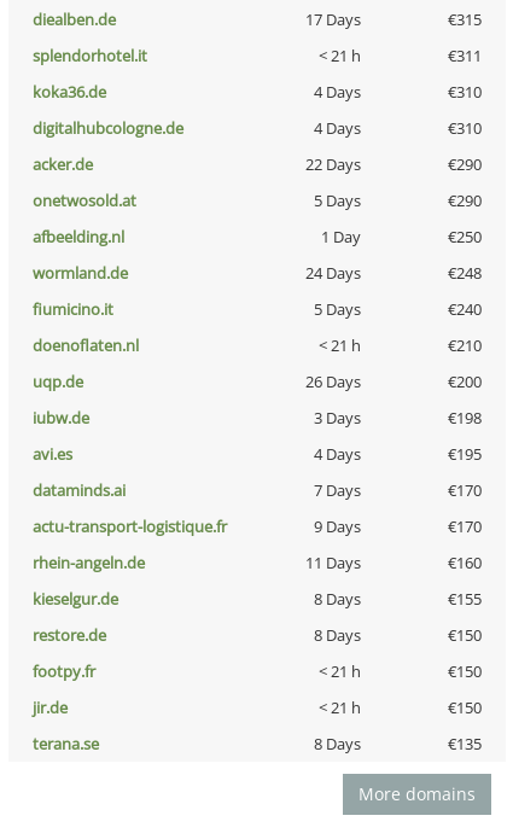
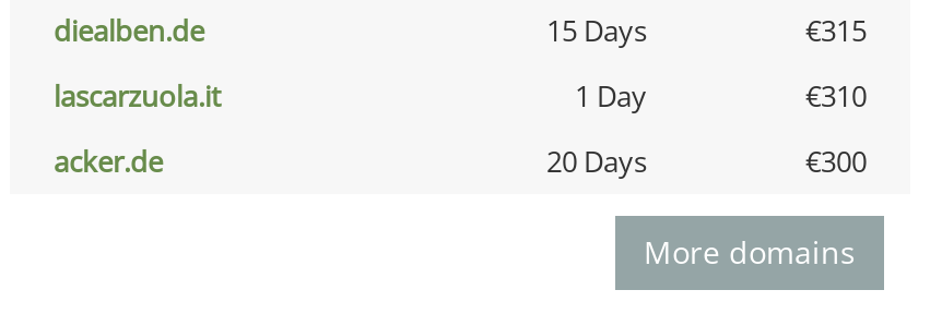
[305,8,360,30] 17 Days -> [546,10,647,49] 15 Days
[33,44,482,138] splendorhotel.it | < 21 h | €311 | koka36.de | 4 Days | €310 | digitalhubcologne.de | 4 Days -> [54,75,647,114] lascarzuola.it | 1 Day
[33,153,482,754] 22 Days | €290 | onetwosold.at | 5 Days | €290 | afbeelding.nl | 1 Day | €250 | wormland.de | 24 Days | €248 | fiumicino.it | 5 Days | €240 | doenoflaten.nl | < 21 h | €210 | uqp.de | 26 Days | €200 | iubw.de | 3 Days | €198 | avi.es | 4 Days | €195 | dataminds.ai | 7 Days | €170 | actu-transport-logistique.fr | 9 Days | €170 | rhein-angeln.de | 11 Days | €160 | kieselgur.de | 8 Days | €155 | restore.de | 8 Days | €150 | footpy.fr | < 21 h | €150 | jir.de | < 21 h | €150 | terana.se | 8 Days | €135 -> [546,141,867,180] 20 Days | €300

